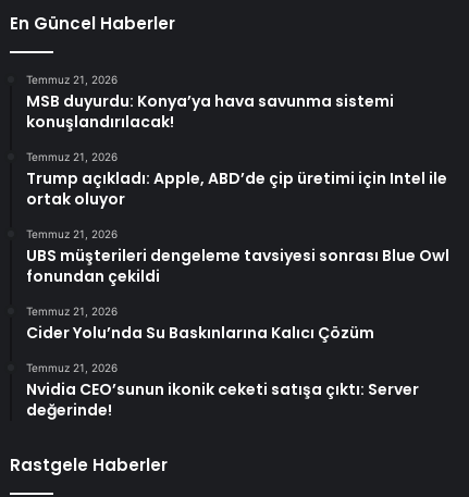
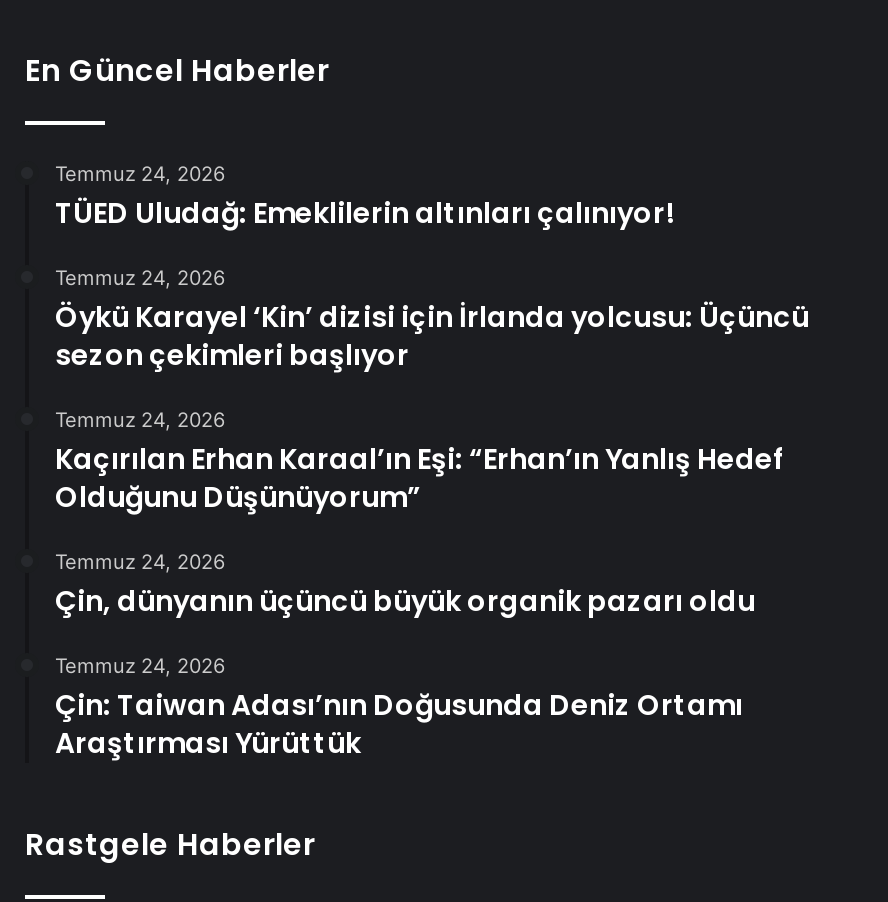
[26,72,394,132] Temmuz 21, 2026 | MSB duyurdu: Konya’ya hava savunma sistemi | konuşlandırılacak! -> [55,160,673,232] Temmuz 24, 2026 | TÜED Uludağ: Emeklilerin altınları çalınıyor!
[26,150,447,209] Temmuz 21, 2026 | Trump açıkladı: Apple, ABD’de çip üretimi için Intel ile | ortak oluyor -> [55,264,809,374] Temmuz 24, 2026 | Öykü Karayel ‘Kin’ dizisi için İrlanda yolcusu: Üçüncü | sezon çekimleri başlıyor
[26,227,449,287] Temmuz 21, 2026 | UBS müşterileri dengeleme tavsiyesi sonrası Blue Owl | fonundan çekildi -> [55,406,785,516] Temmuz 24, 2026 | Kaçırılan Erhan Karaal’ın Eşi: “Erhan’ın Yanlış Hedef | Olduğunu Düşünüyorum”
[26,304,374,343] Temmuz 21, 2026 | Cider Yolu’nda Su Baskınlarına Kalıcı Çözüm -> [55,548,755,620] Temmuz 24, 2026 | Çin, dünyanın üçüncü büyük organik pazarı oldu
[26,361,419,420] Temmuz 21, 2026 | Nvidia CEO’sunun ikonik ceketi satışa çıktı: Server | değerinde! -> [55,652,743,762] Temmuz 24, 2026 | Çin: Taiwan Adası’nın Doğusunda Deniz Ortamı | Araştırması Yürüttük

